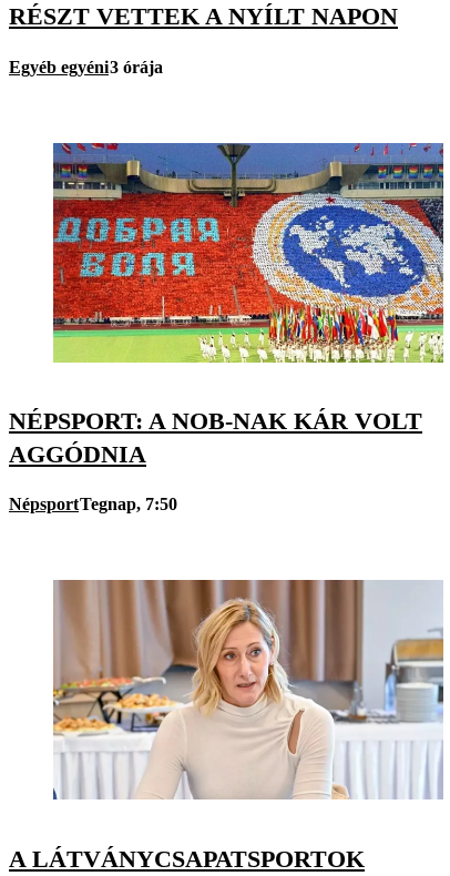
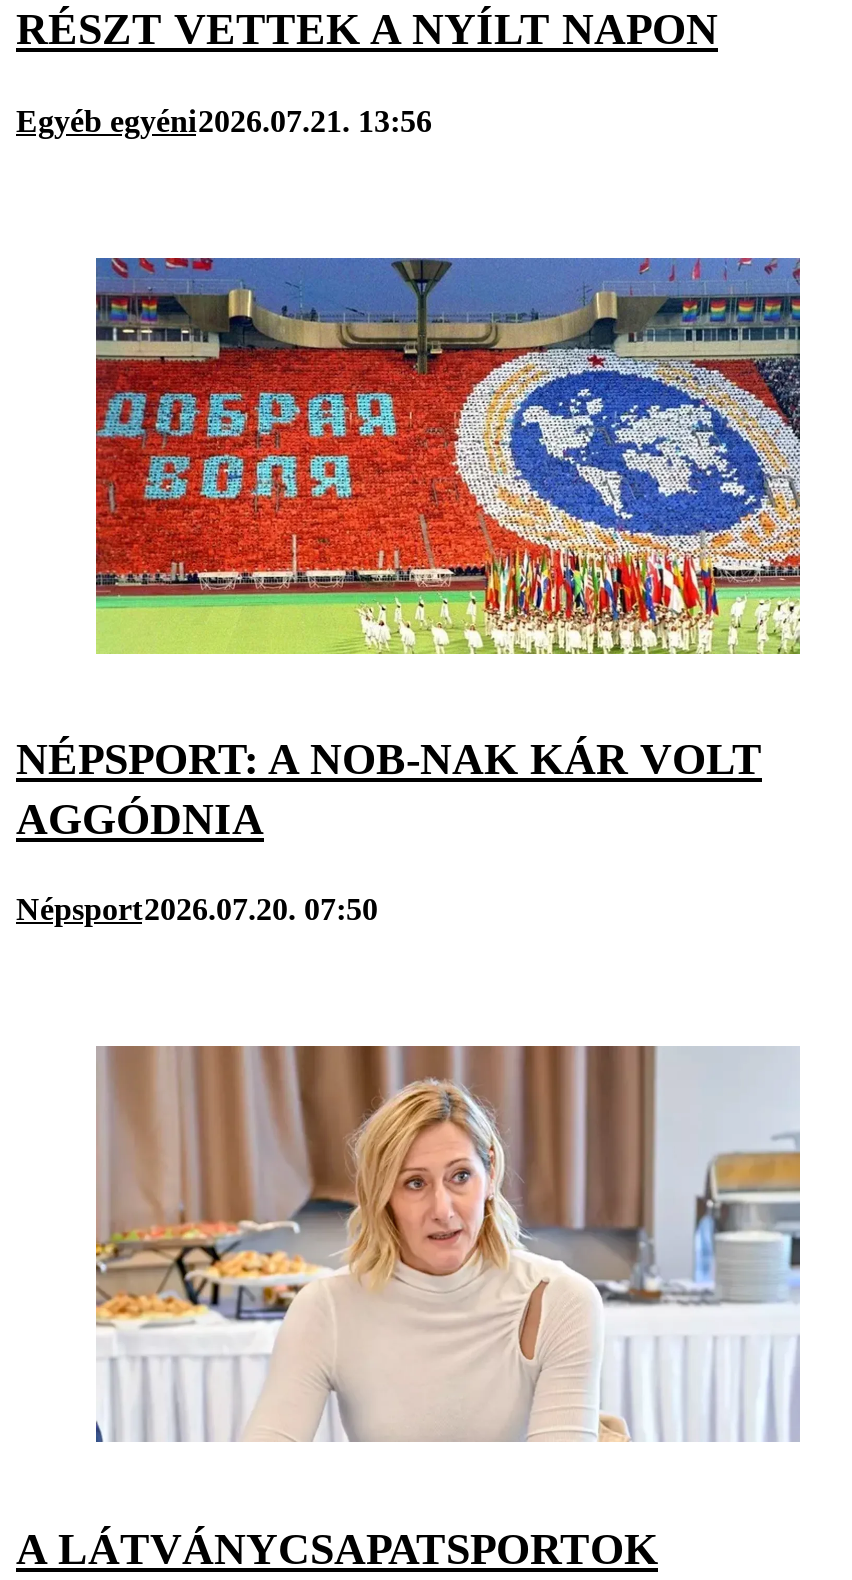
[9,57,163,76] Egyéb egyéni3 órája -> [16,103,432,137] Egyéb egyéni2026.07.21. 13:56
[9,495,177,514] NépsportTegnap, 7:50 -> [16,892,378,926] Népsport2026.07.20. 07:50

